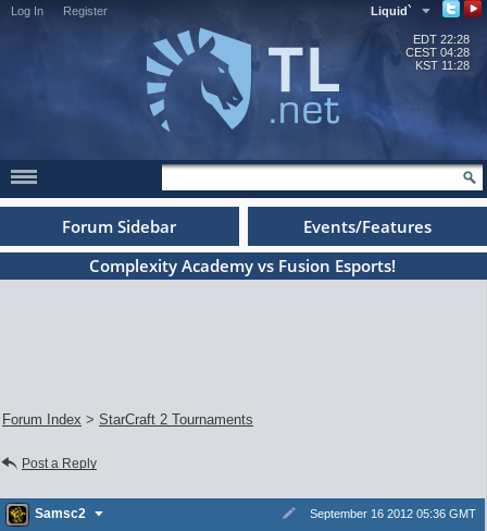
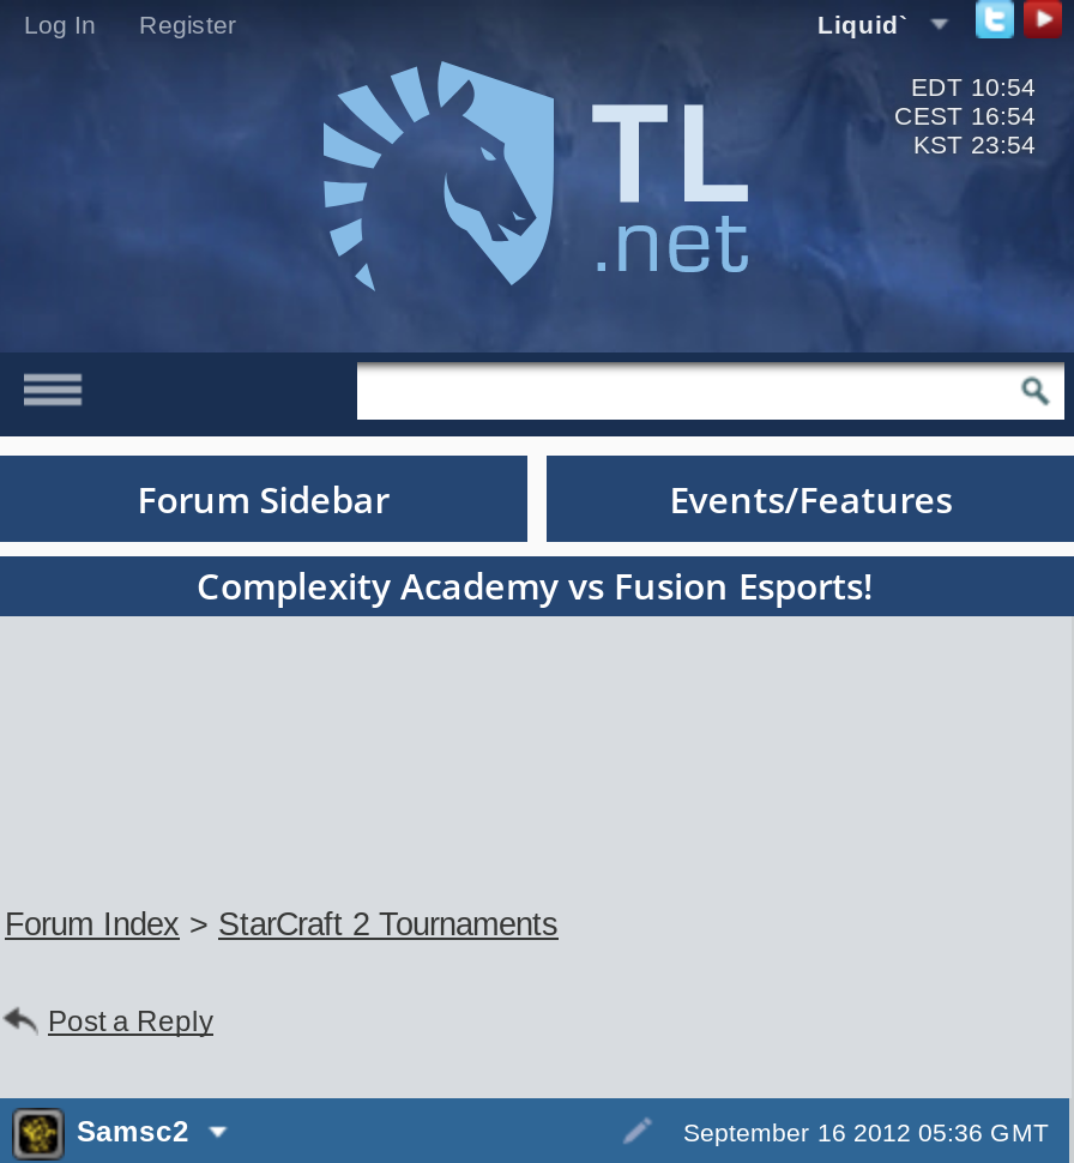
[413,33,470,46] EDT 22:28 -> [911,72,1036,101] EDT 10:54
[405,46,470,59] CEST 04:28 -> [894,101,1036,129] CEST 16:54
[415,59,470,72] KST 11:28 -> [913,129,1036,158] KST 23:54

